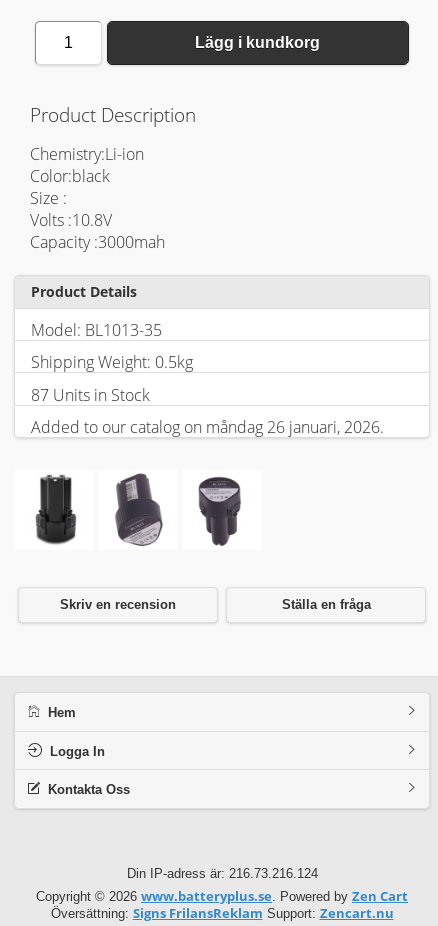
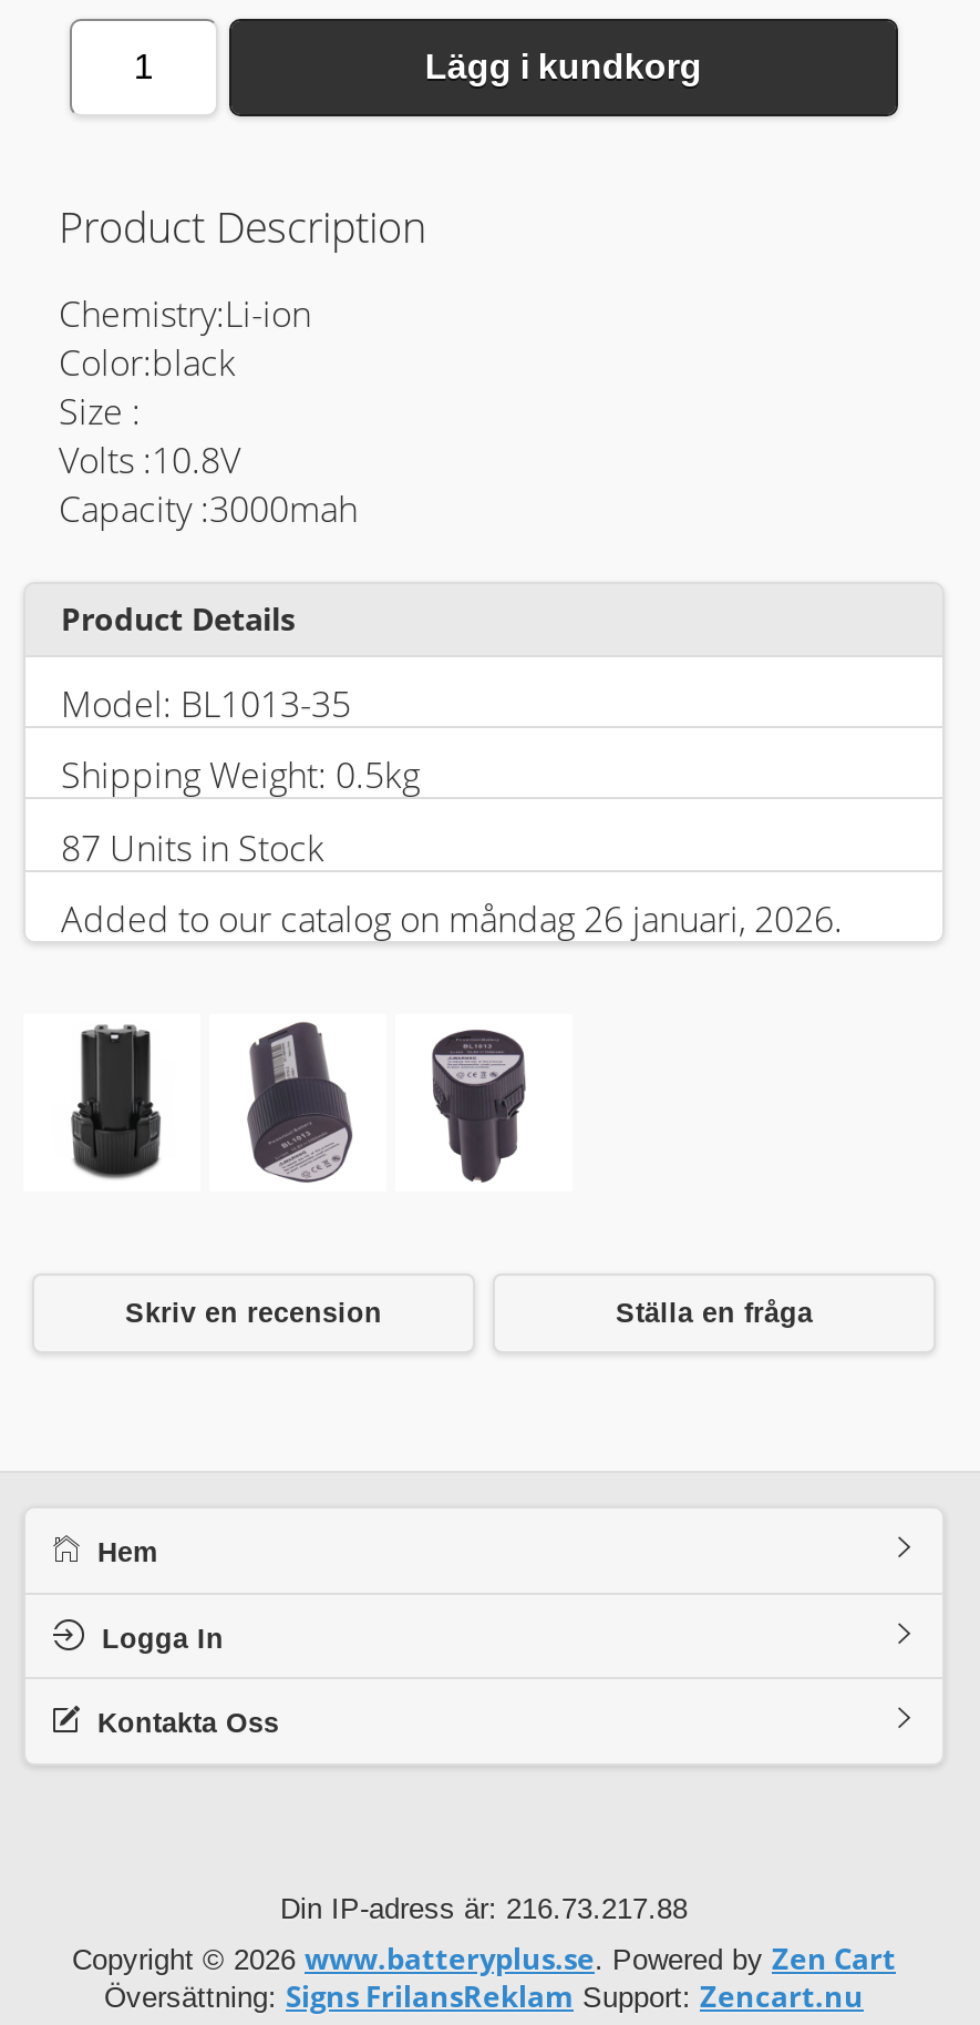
[126,866,317,881] Din IP-adress är: 216.73.216.124 -> [280,1892,688,1925] Din IP-adress är: 216.73.217.88

